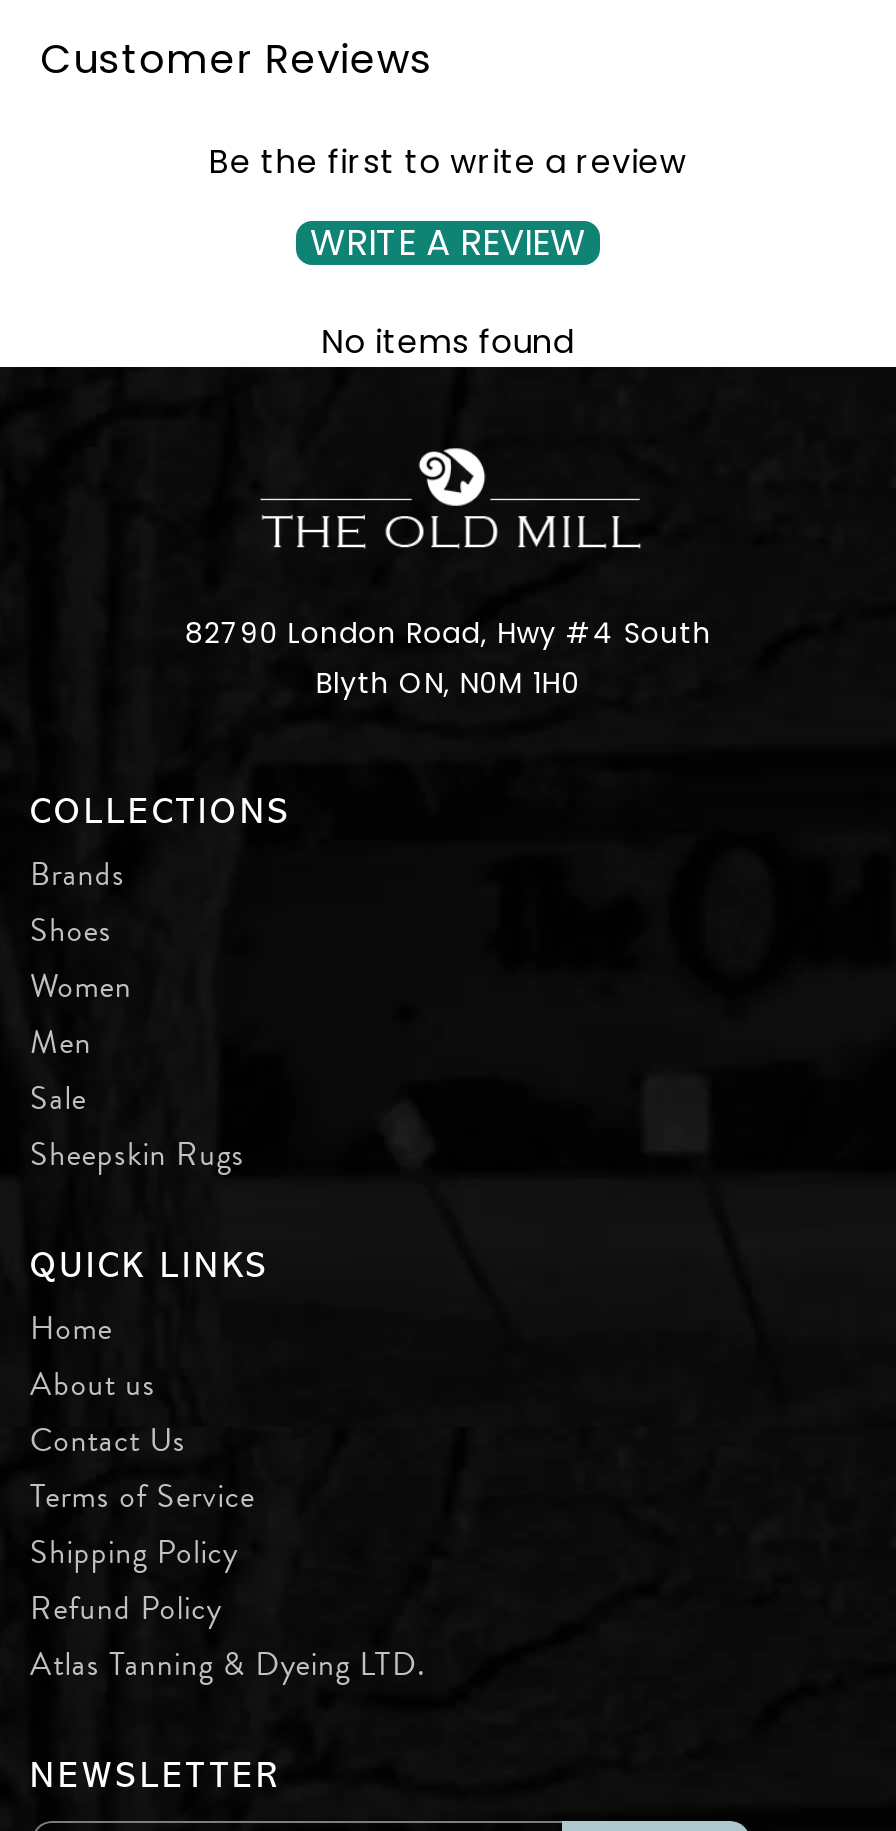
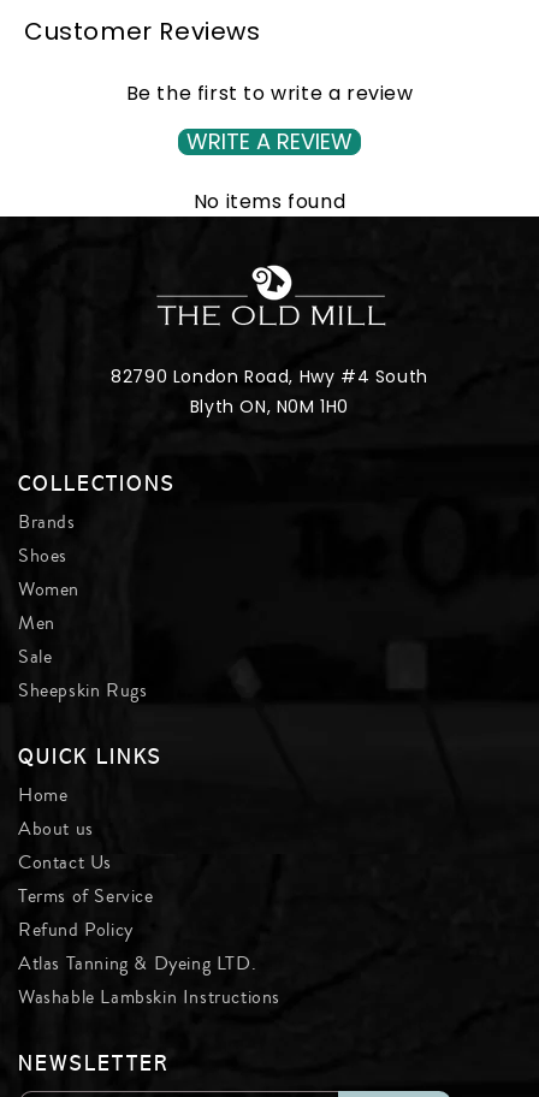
[30,1531,238,1575] Shipping Policy -> none
moved [30,1587,426,1687] -> [18,917,257,977]: Refund Policy | Atlas Tanning & Dyeing LTD.
none -> [18,984,280,1010] Washable Lambskin Instructions

